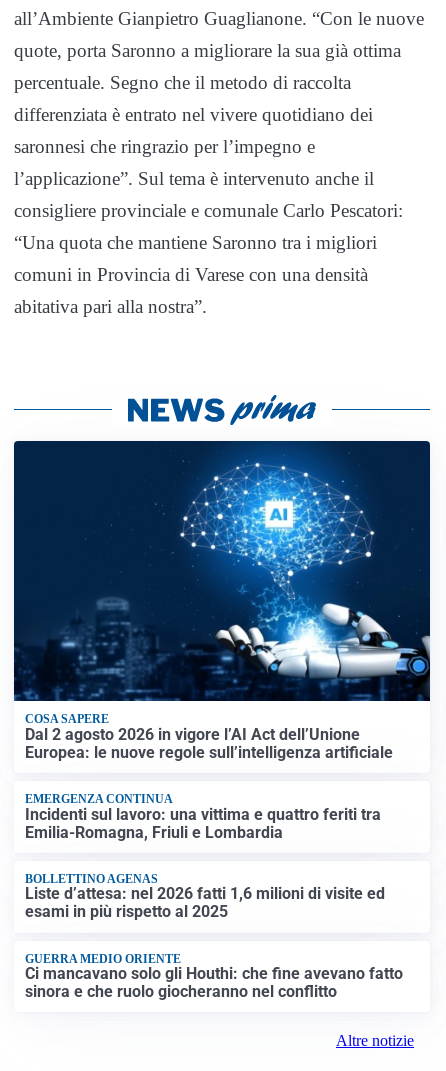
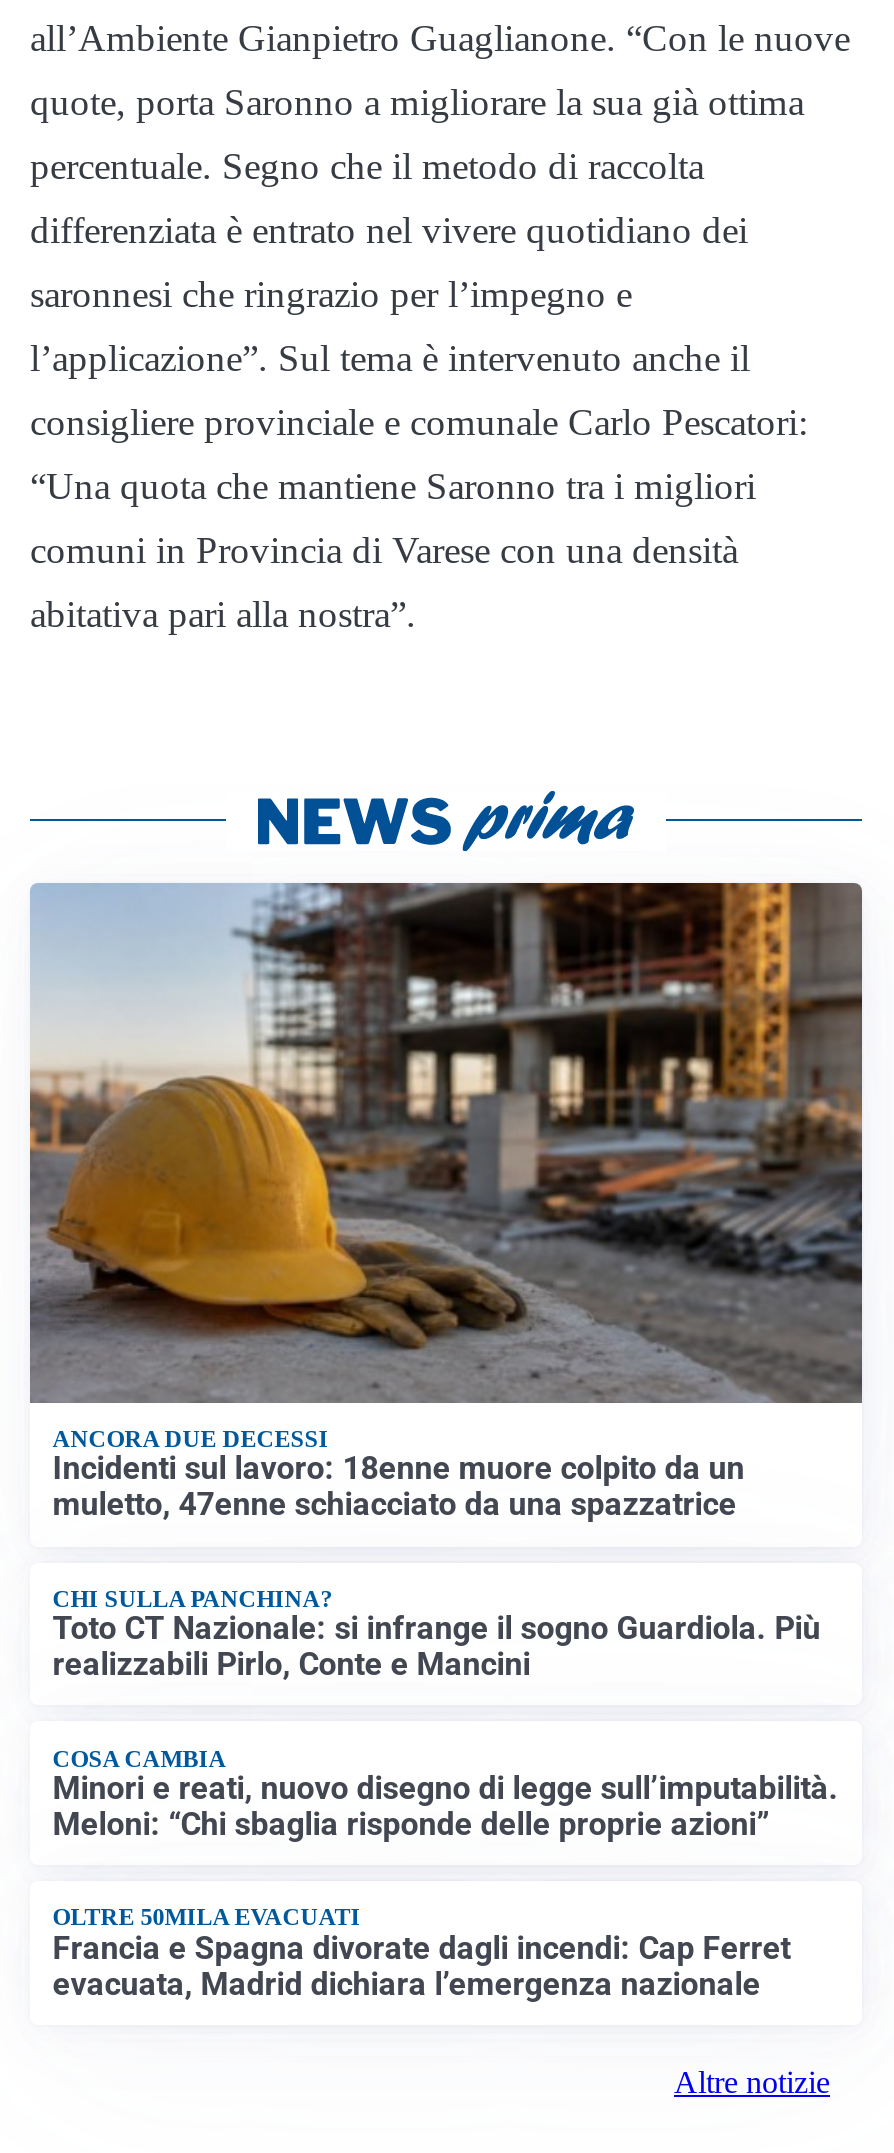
[13,440,431,762] [image] | COSA SAPERE | Dal 2 agosto 2026 in vigore l’AI Act dell’Unione | Europea: le nuove regole sull’intelligenza artificiale -> [28,880,864,1524] [image] | ANCORA DUE DECESSI | Incidenti sul lavoro: 18enne muore colpito da un | muletto, 47enne schiacciato da una spazzatrice
[25,792,381,842] EMERGENZA CONTINUA | Incidenti sul lavoro: una vittima e quattro feriti tra | Emilia-Romagna, Friuli e Lombardia -> [52,1584,820,1683] CHI SULLA PANCHINA? | Toto CT Nazionale: si infrange il sogno Guardiola. Più | realizzabili Pirlo, Conte e Mancini
[25,872,385,921] BOLLETTINO AGENAS | Liste d’attesa: nel 2026 fatti 1,6 milioni di visite ed | esami in più rispetto al 2025 -> [52,1744,838,1843] COSA CAMBIA | Minori e reati, nuovo disegno di legge sull’imputabilità. | Meloni: “Chi sbaglia risponde delle proprie azioni”
[25,952,403,1001] GUERRA MEDIO ORIENTE | Ci mancavano solo gli Houthi: che fine avevano fatto | sinora e che ruolo giocheranno nel conflitto -> [52,1903,790,2002] OLTRE 50MILA EVACUATI | Francia e Spagna divorate dagli incendi: Cap Ferret | evacuata, Madrid dichiara l’emergenza nazionale

